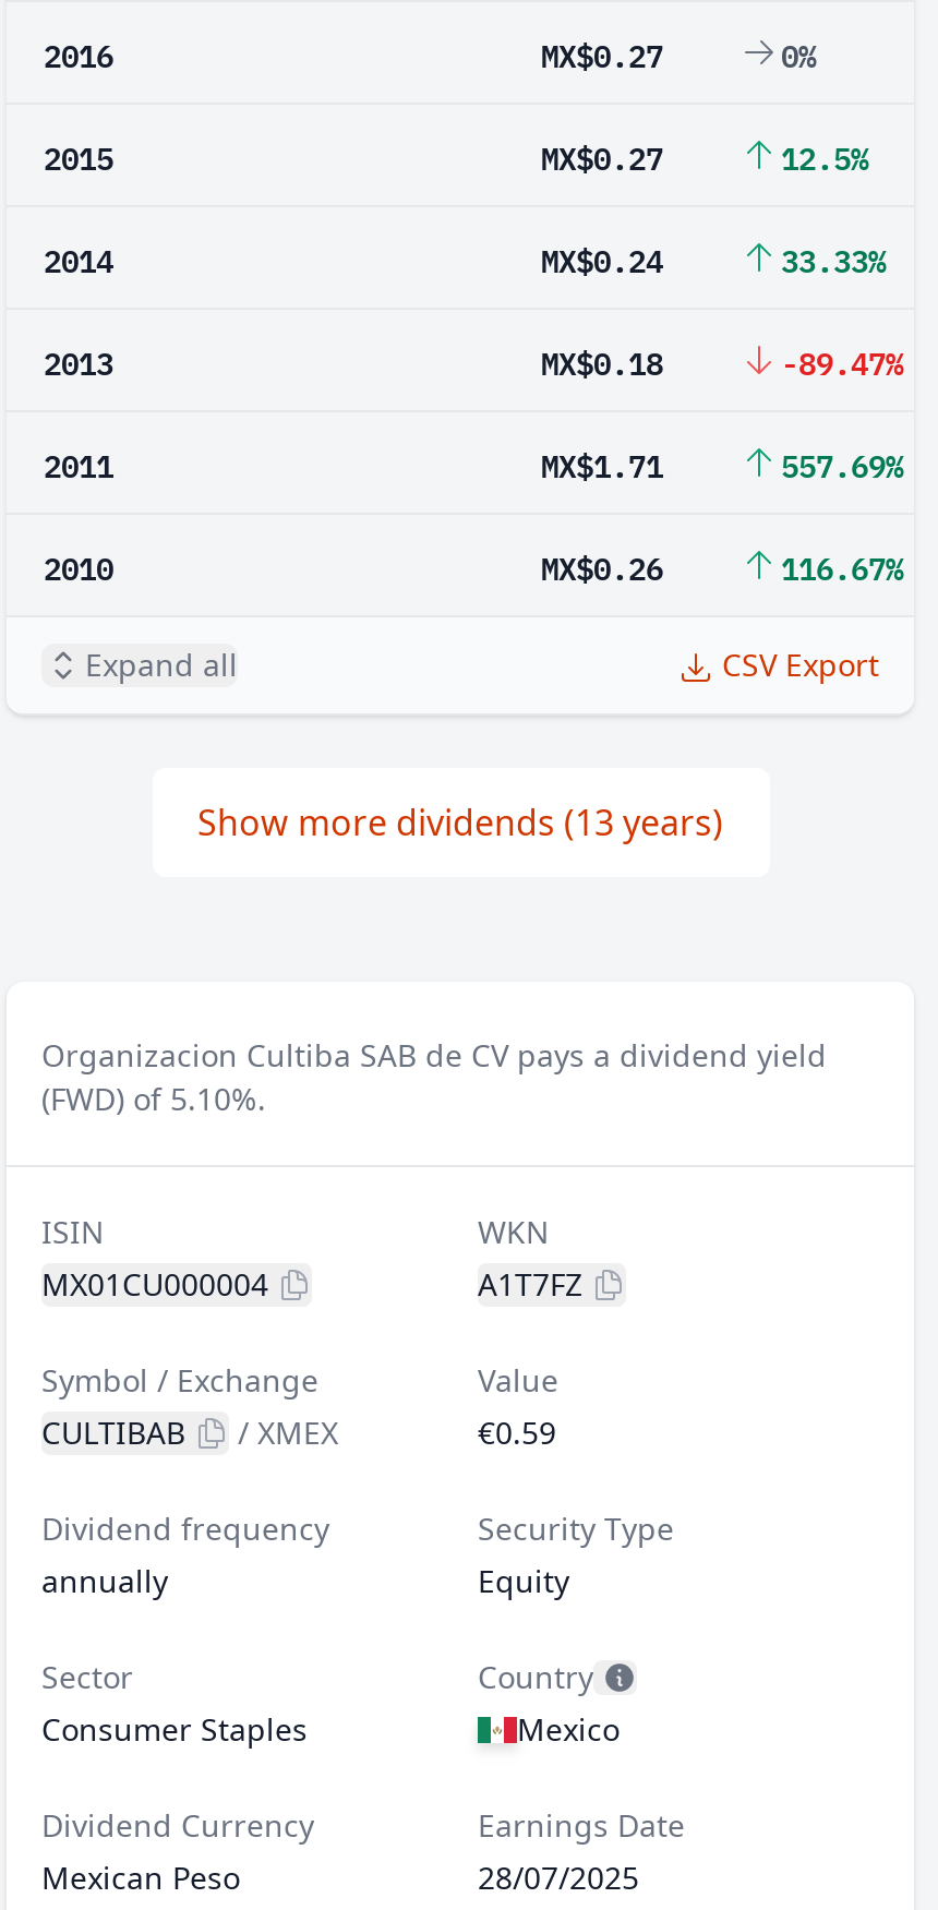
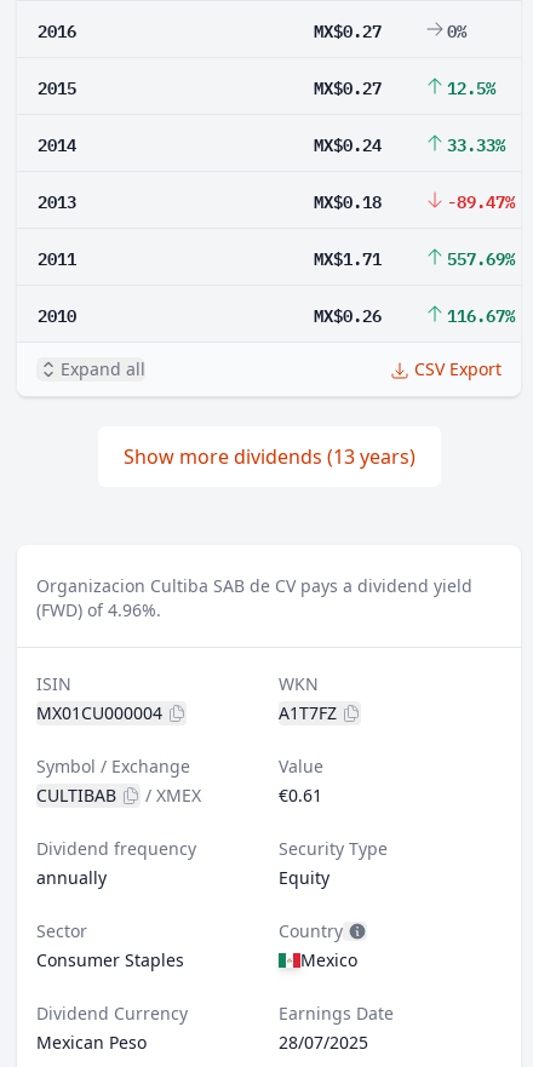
[41,1078,266,1119] (FWD) of 5.10%. -> [36,598,161,621] (FWD) of 4.96%.
[478,1412,556,1453] €0.59 -> [279,784,322,807] €0.61

